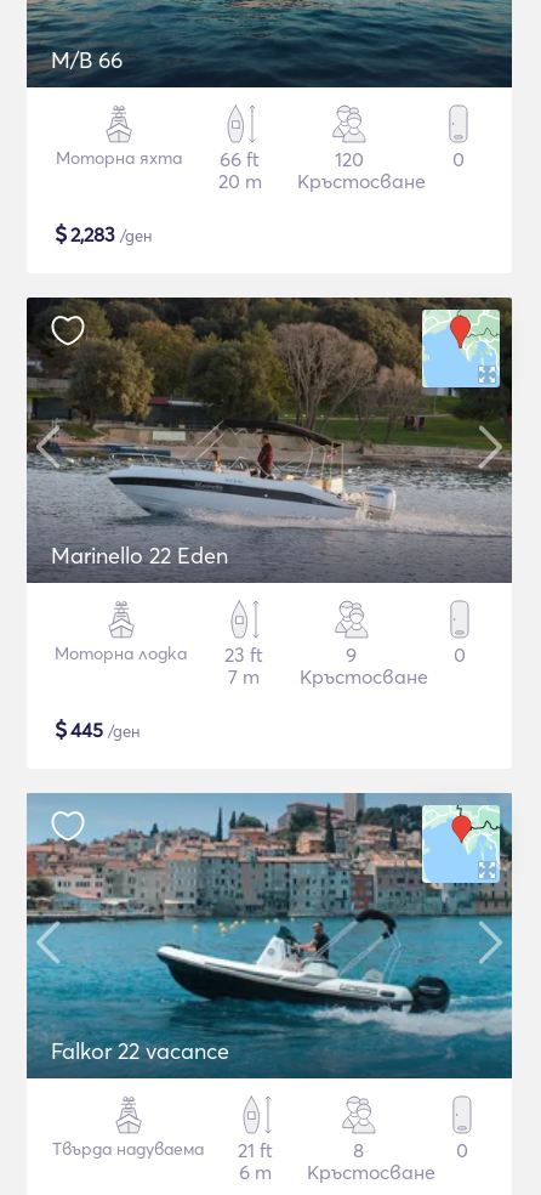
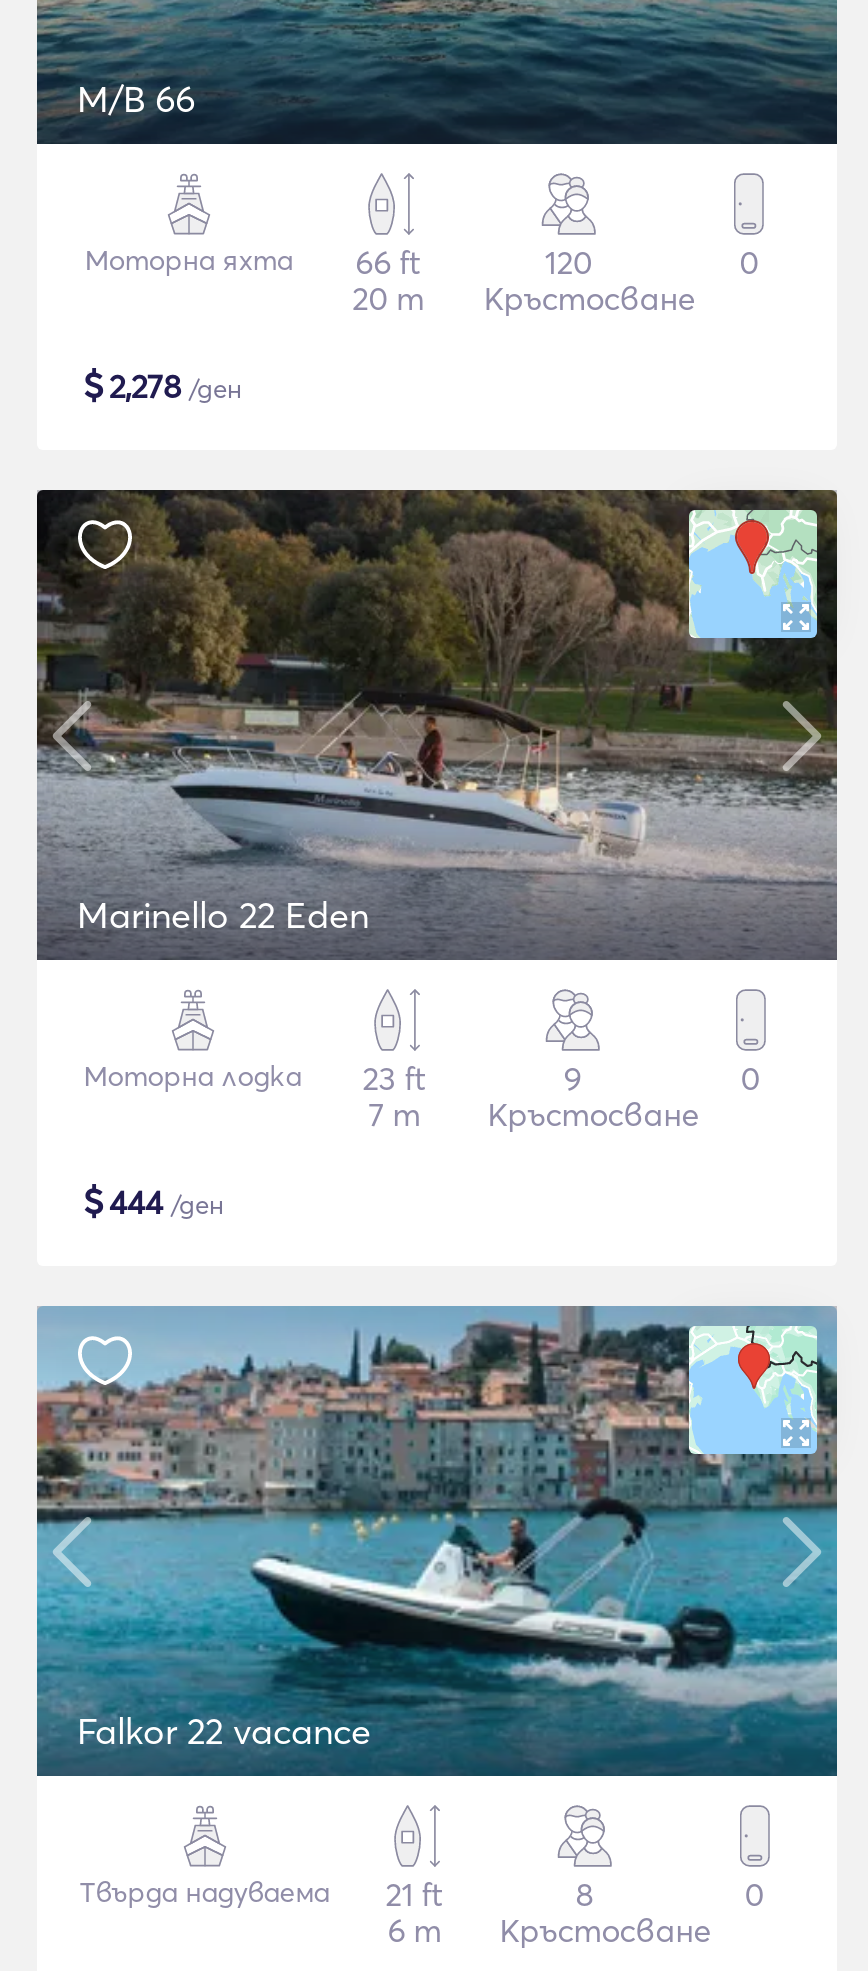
[55,220,153,248] $2,283 /ден -> [83,362,243,408] $2,278 /ден
[55,715,141,743] $445 /ден -> [83,1178,225,1224] $444 /ден

